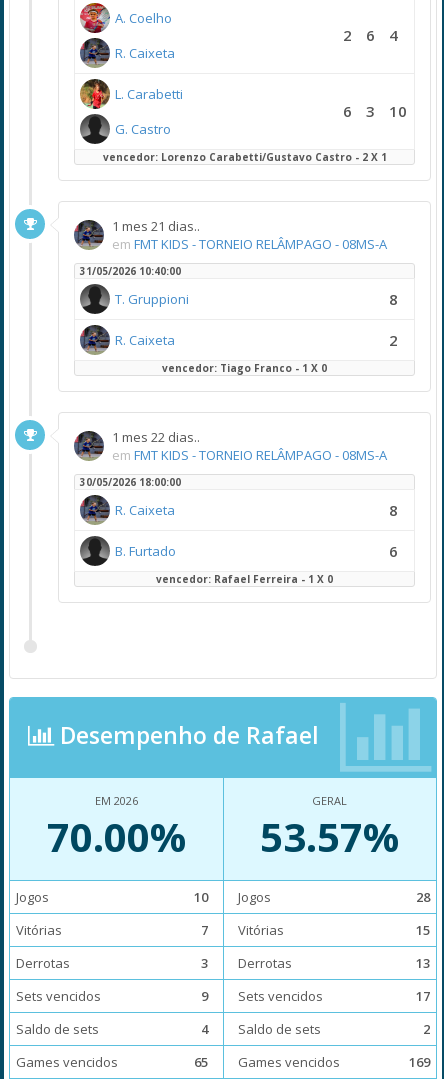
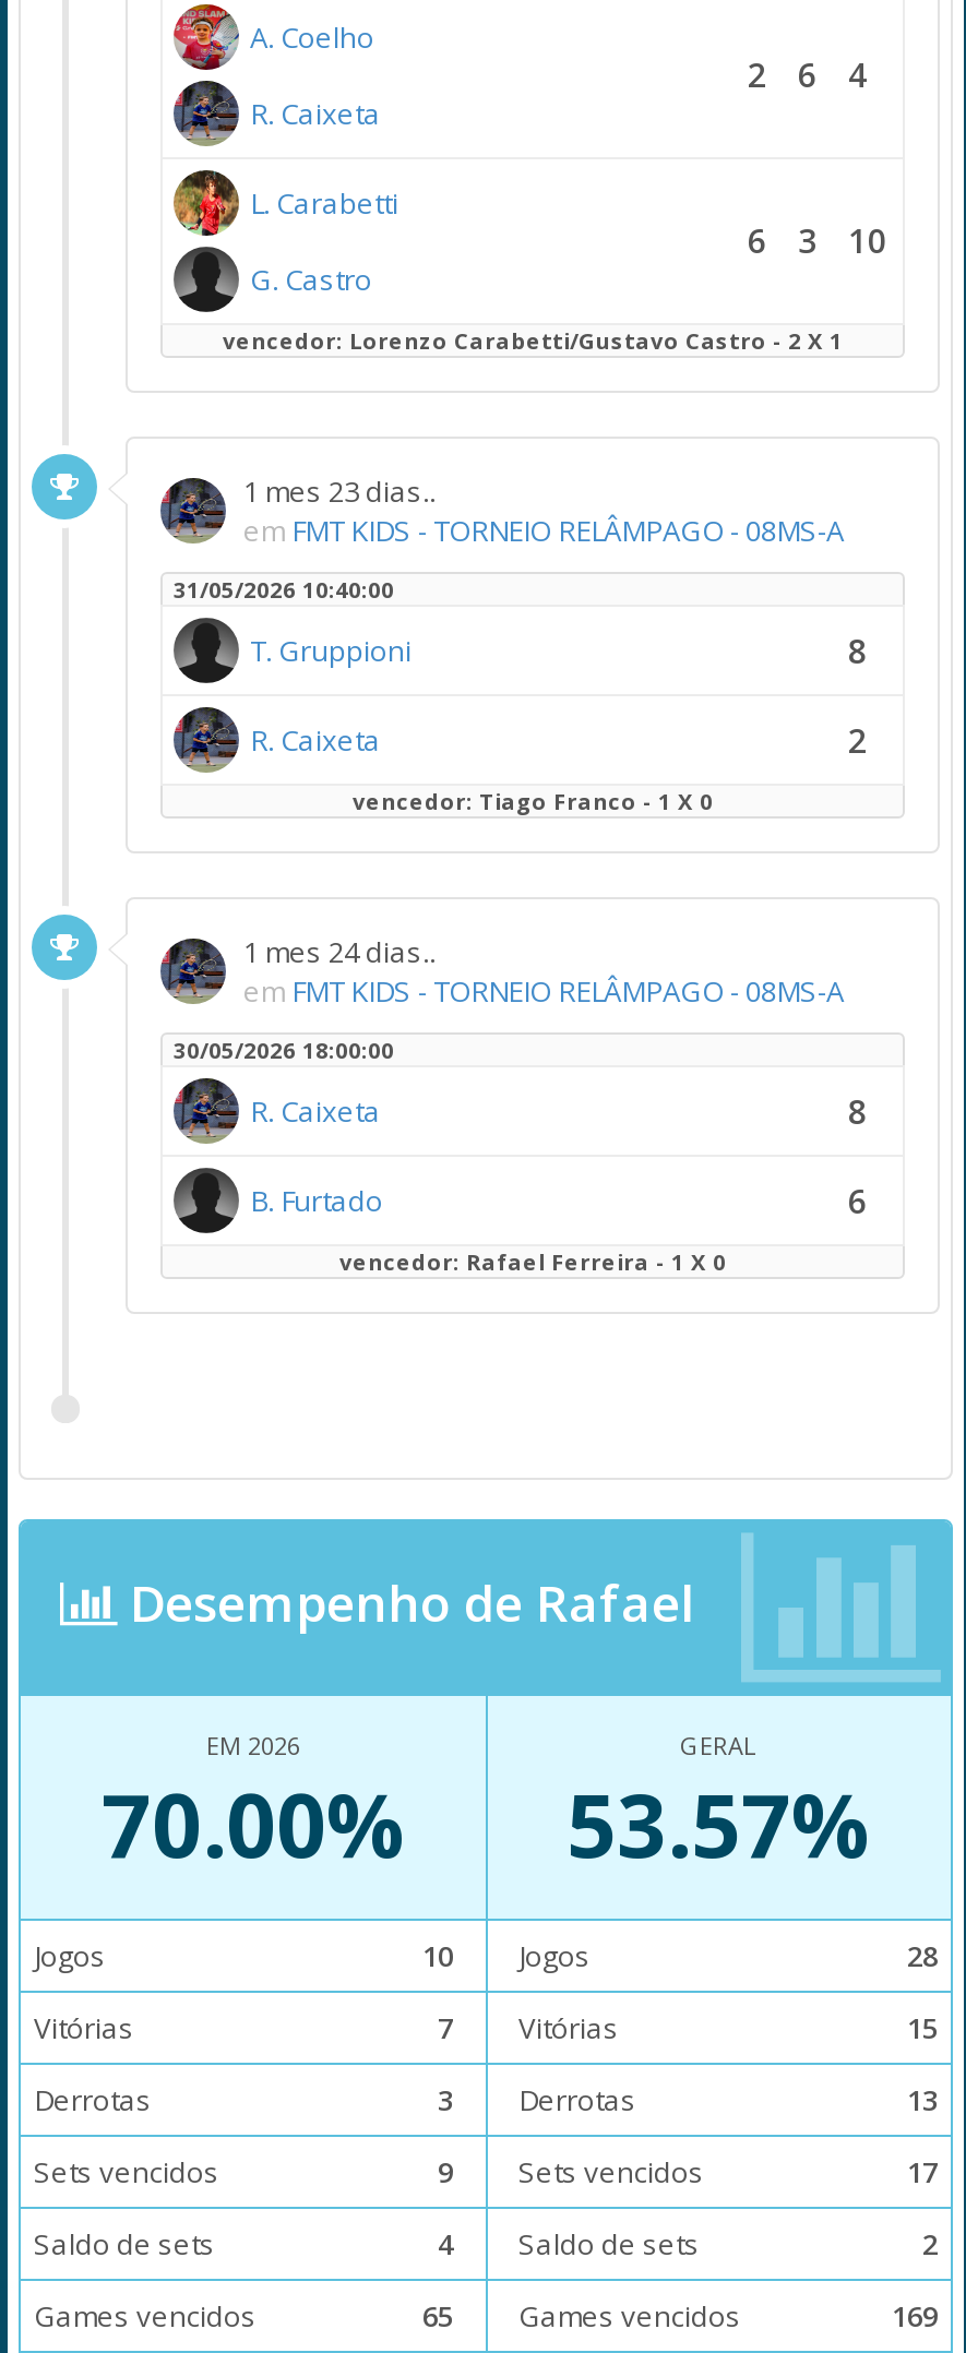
[112,217,200,235] 1 mes 21 dias.. -> [243,471,436,511] 1 mes 23 dias..
[112,428,200,446] 1 mes 22 dias.. -> [243,932,436,971] 1 mes 24 dias..

